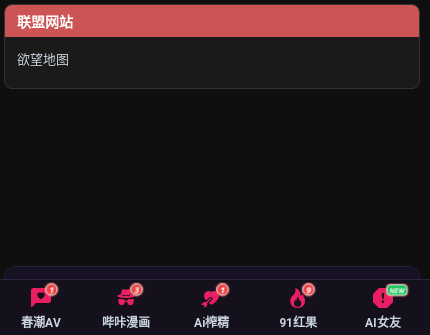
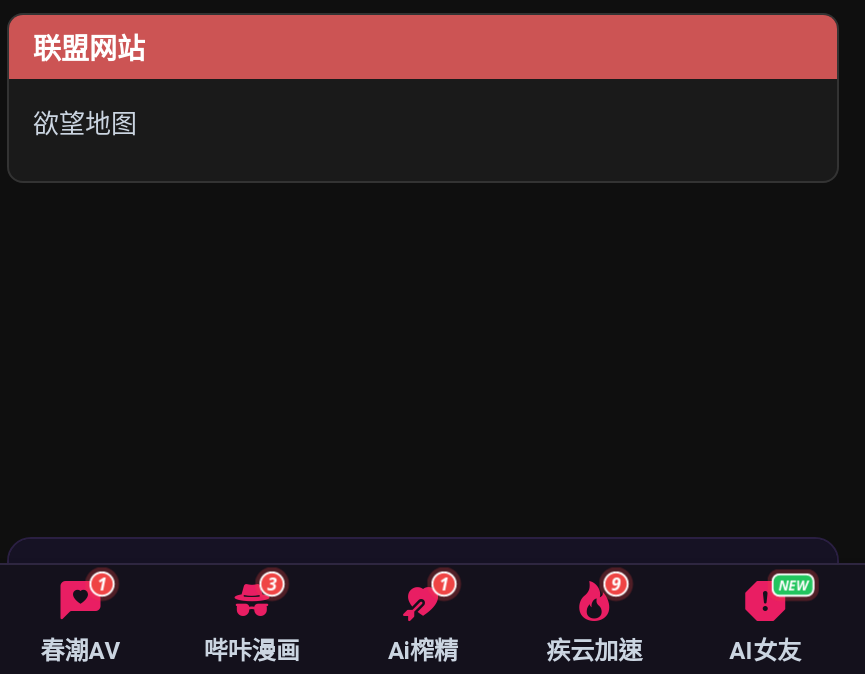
[279,316,317,330] 91红果 -> [546,637,642,665] 疾云加速

